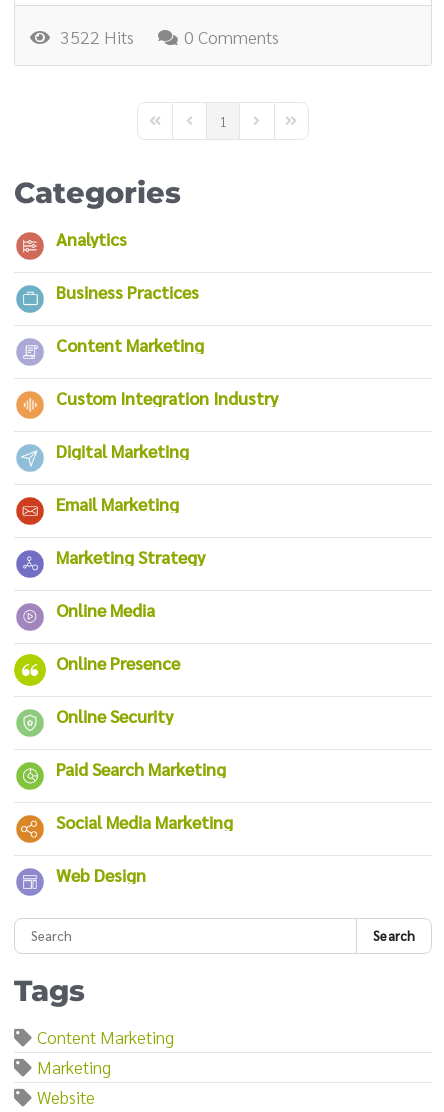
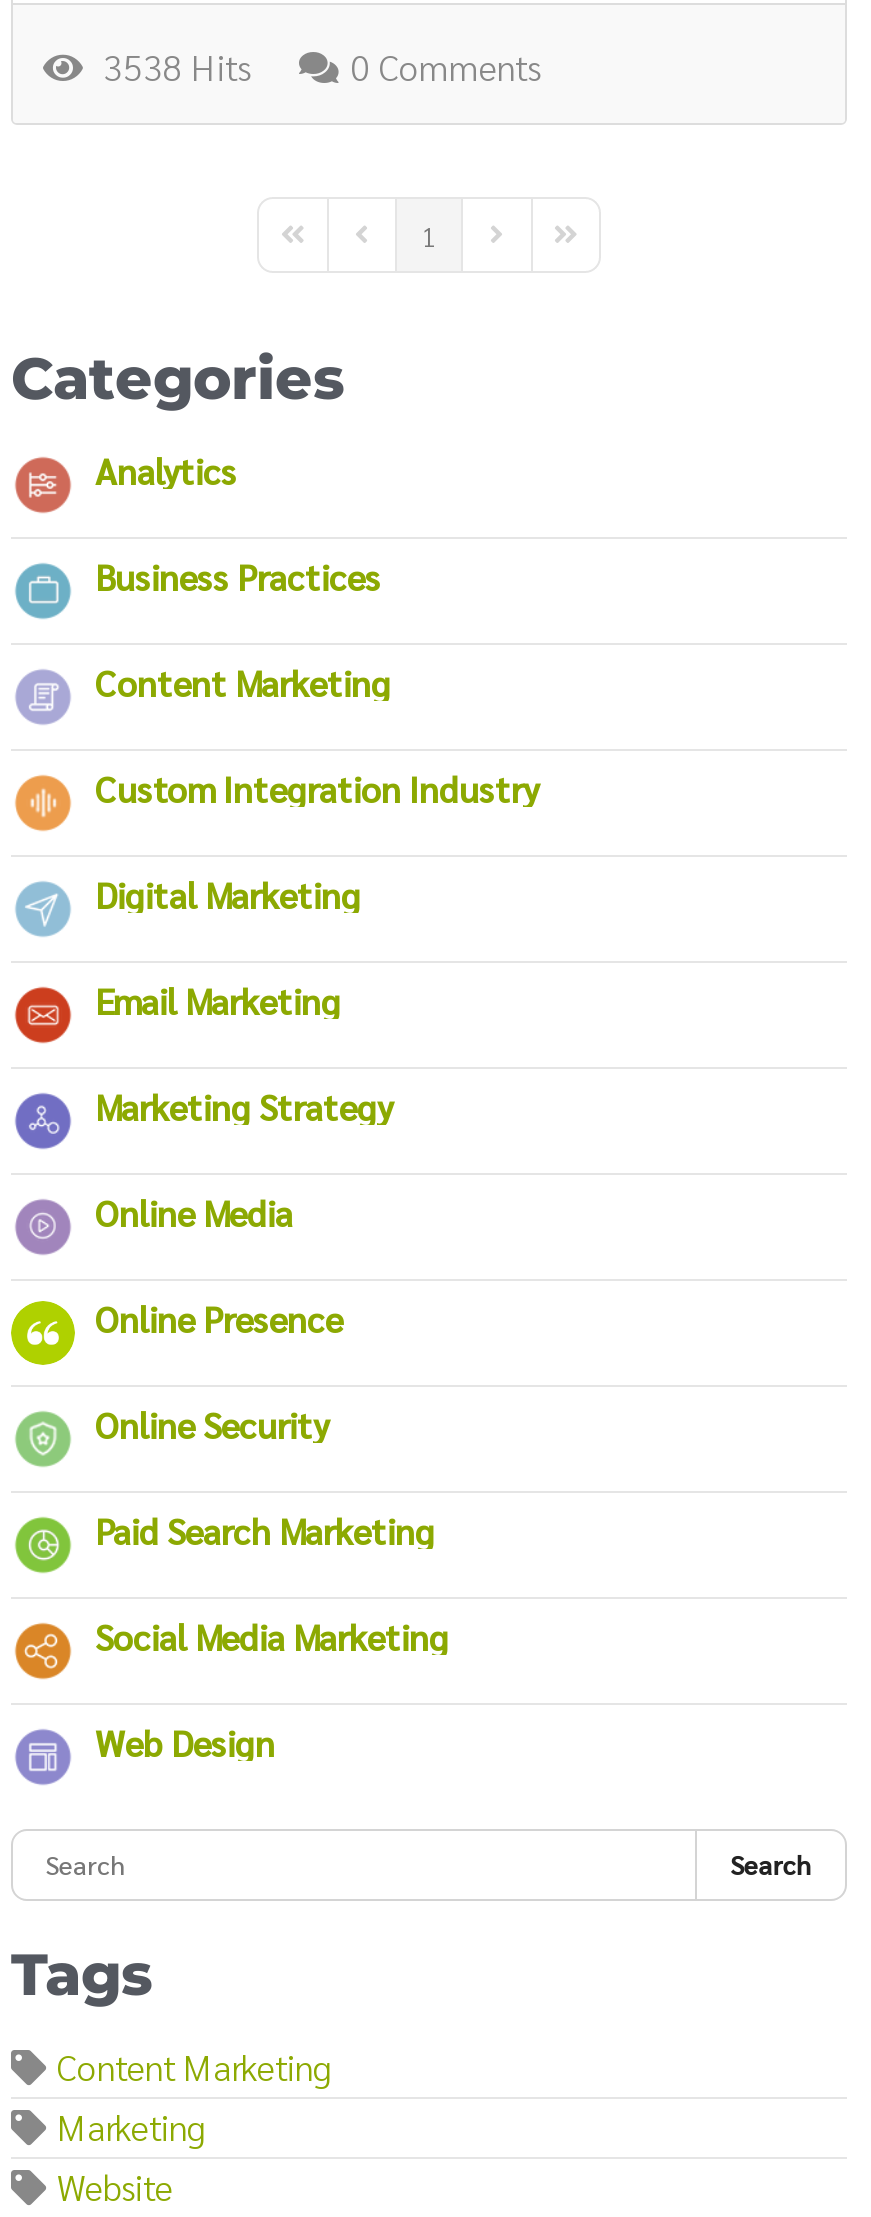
[52,25,134,48] 3522 Hits -> [87,42,251,88] 3538 Hits

